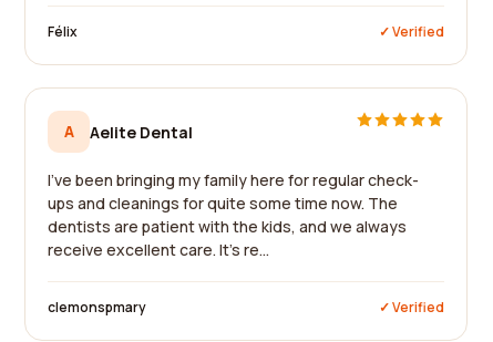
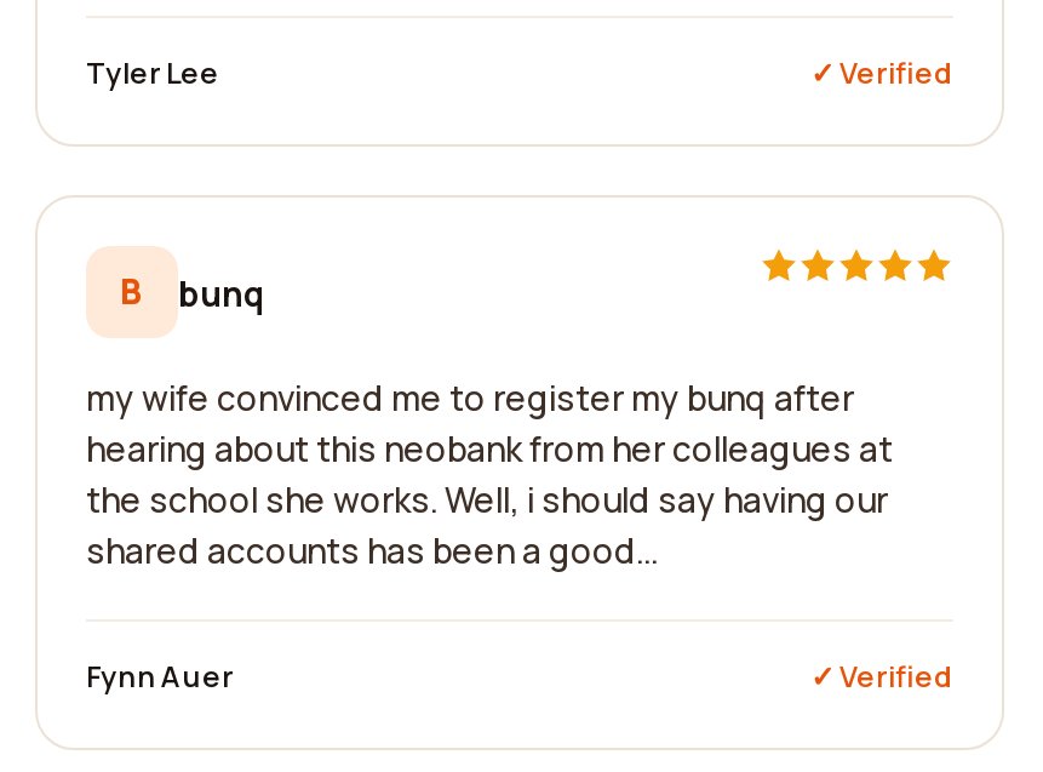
[48,22,78,41] Félix -> [86,52,219,93] Tyler Lee
[64,121,193,142] A | Aelite Dental -> [120,268,265,315] B | bunq
[48,169,419,260] I've been bringing my family here for regular check- | ups and cleanings for quite some time now. The | dentists are patient with the kids, and we always | receive excellent care. It's re... -> [86,374,893,573] my wife convinced me to register my bunq after | hearing about this neobank from her colleagues at | the school she works. Well, i should say having our | shared accounts has been a good...
[48,298,146,317] clemonspmary -> [86,656,234,697] Fynn Auer

